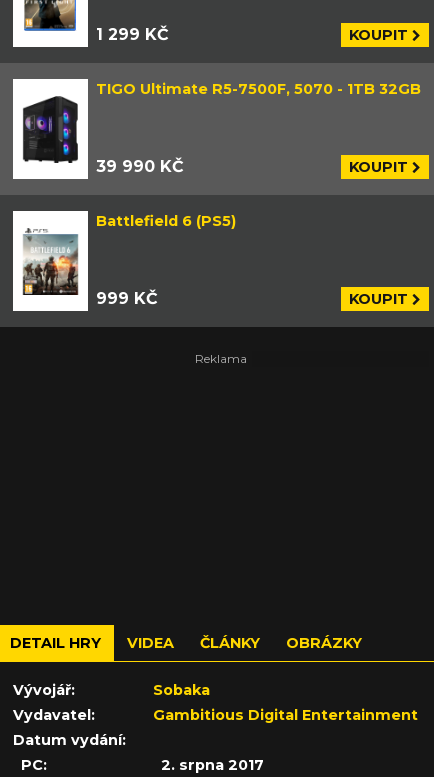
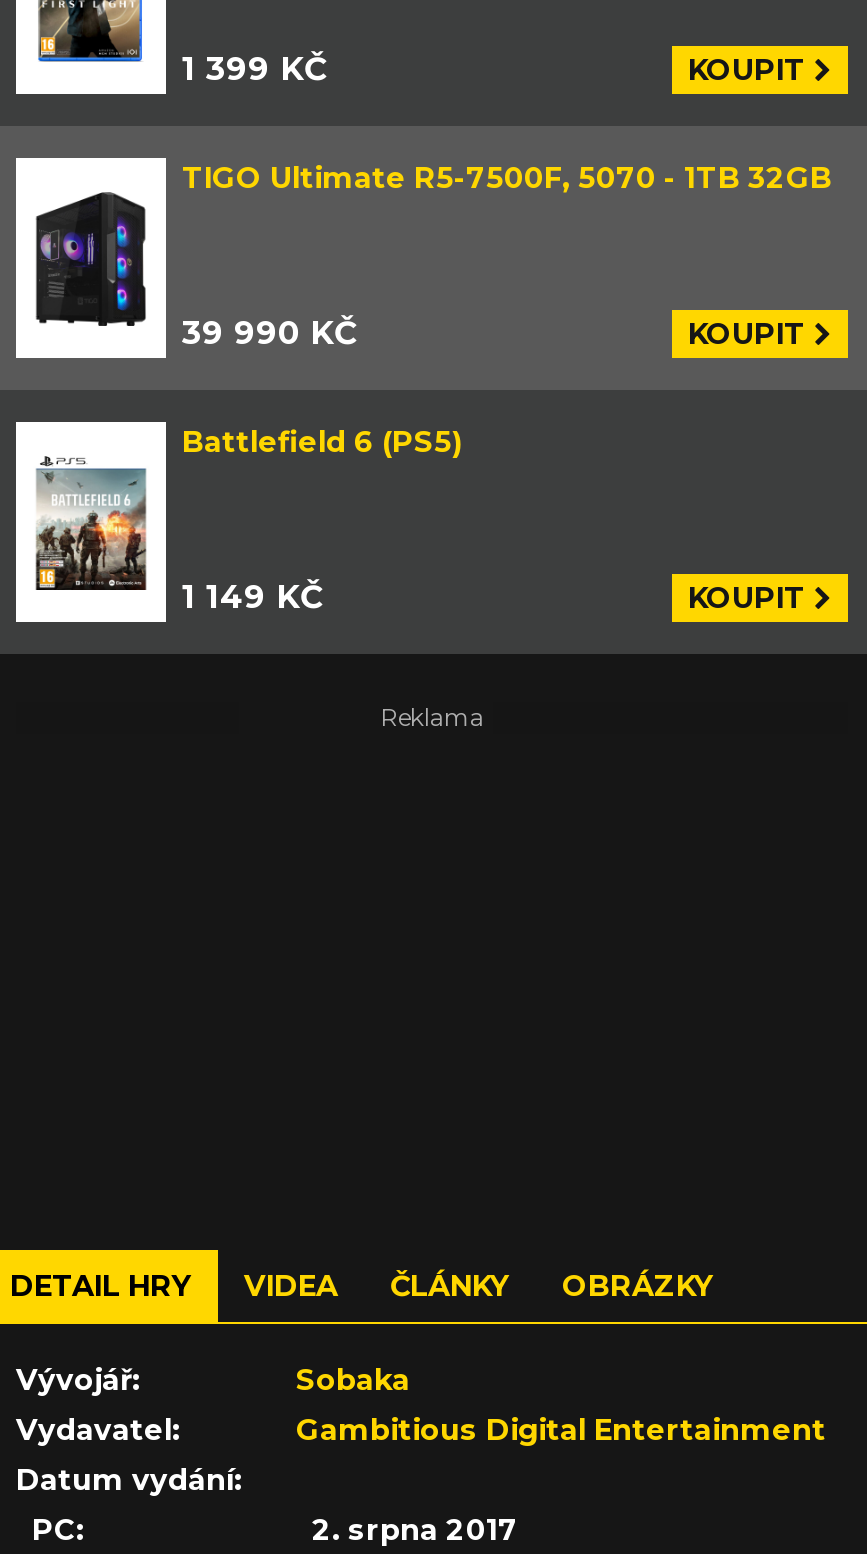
[96,25,169,44] 1 299 KČ -> [182,50,328,88] 1 399 KČ
[96,289,158,308] 999 KČ -> [182,578,324,616] 1 149 KČ

